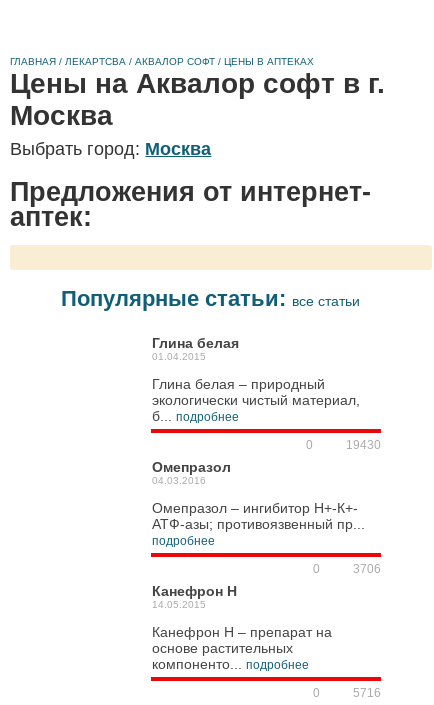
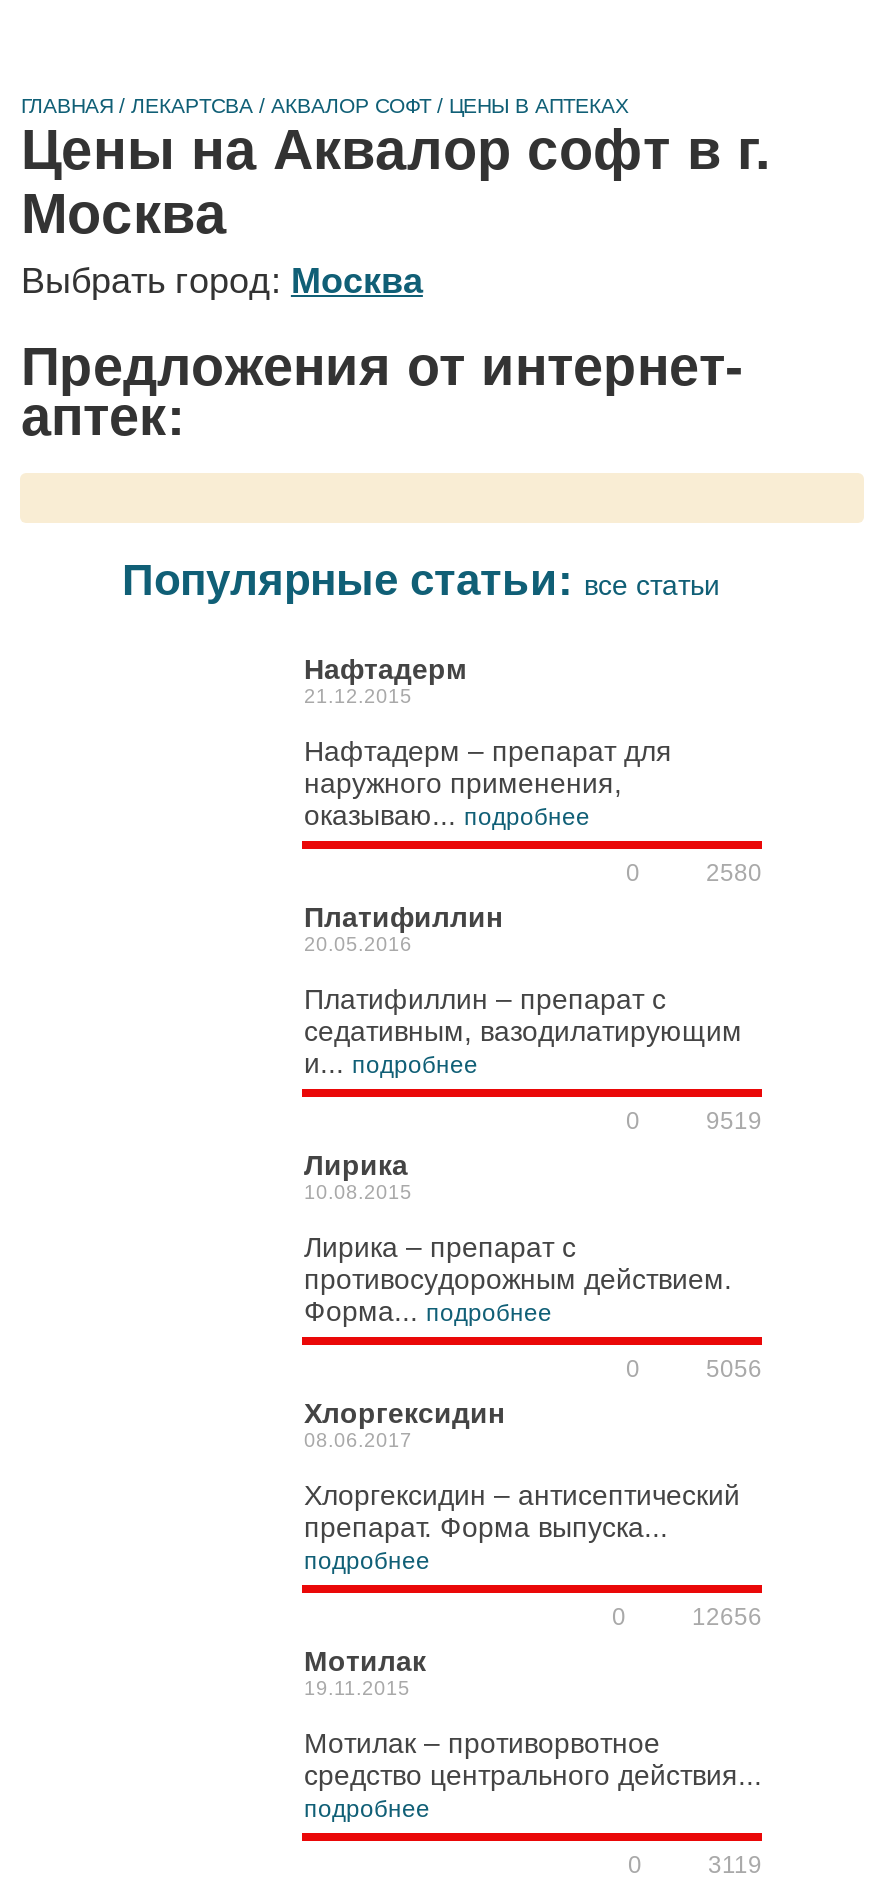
[152,335,239,362] Глина белая | 01.04.2015 -> [304,653,466,707] Нафтадерм | 21.12.2015
[152,376,360,424] Глина белая – природный | экологически чистый материал, | б... подробнее -> [304,735,672,831] Нафтадерм – препарат для | наружного применения, | оказываю... подробнее
[346,438,381,452] 19430 -> [706,859,762,887] 2580
[152,459,365,532] Омепразол | 04.03.2016 | Омепразол – ингибитор Н+-К+- | АТФ-азы; противоязвенный пр... -> [304,901,762,1543] Платифиллин | 20.05.2016 | Платифиллин – препарат с | седативным, вазодилатирующим | и... подробнее | 9519 | 0 | Лирика | 10.08.2015 | Лирика – препарат с | противосудорожным действием. | Форма... подробнее | 5056 | 0 | Хлоргексидин | 08.06.2017 | Хлоргексидин – антисептический | препарат. Форма выпуска...
[353,562,381,576] 3706 -> [692,1603,762,1631] 12656
[152,583,237,610] Канефрон Н | 14.05.2015 -> [304,1645,426,1699] Мотилак | 19.11.2015
[152,624,332,672] Канефрон Н – препарат на | основе растительных | компоненто... подробнее -> [304,1727,762,1823] Мотилак – противорвотное | средство центрального действия... | подробнее
[353,686,381,700] 5716 -> [708,1851,762,1879] 3119

